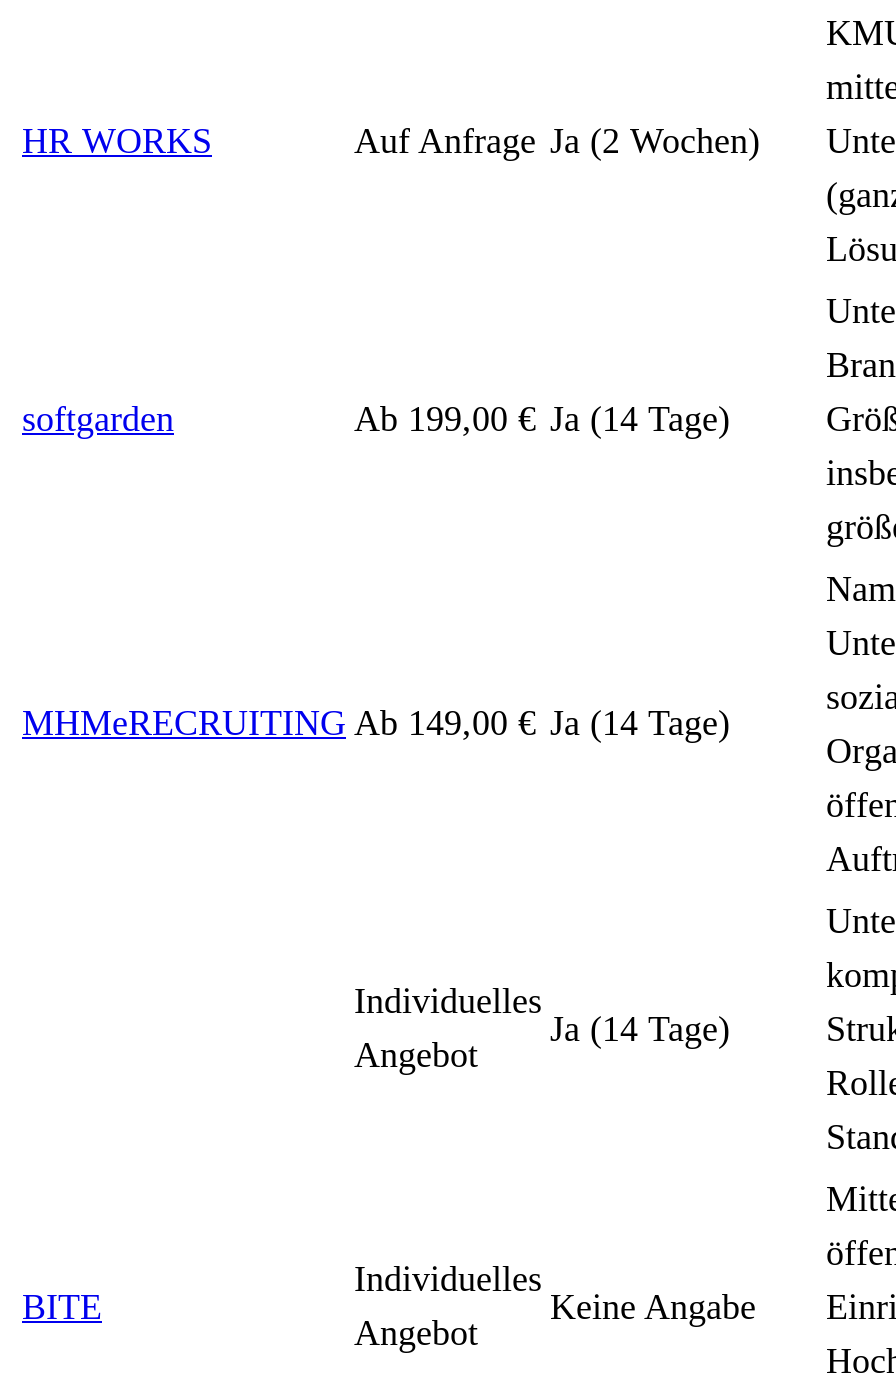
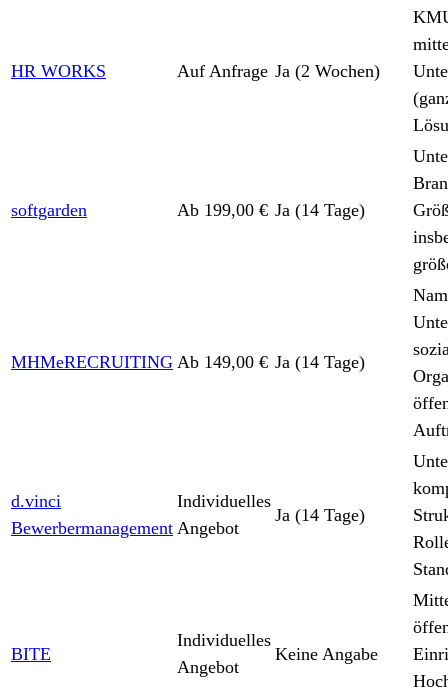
none -> [11,491,173,538] d.vinci | Bewerbermanagement

